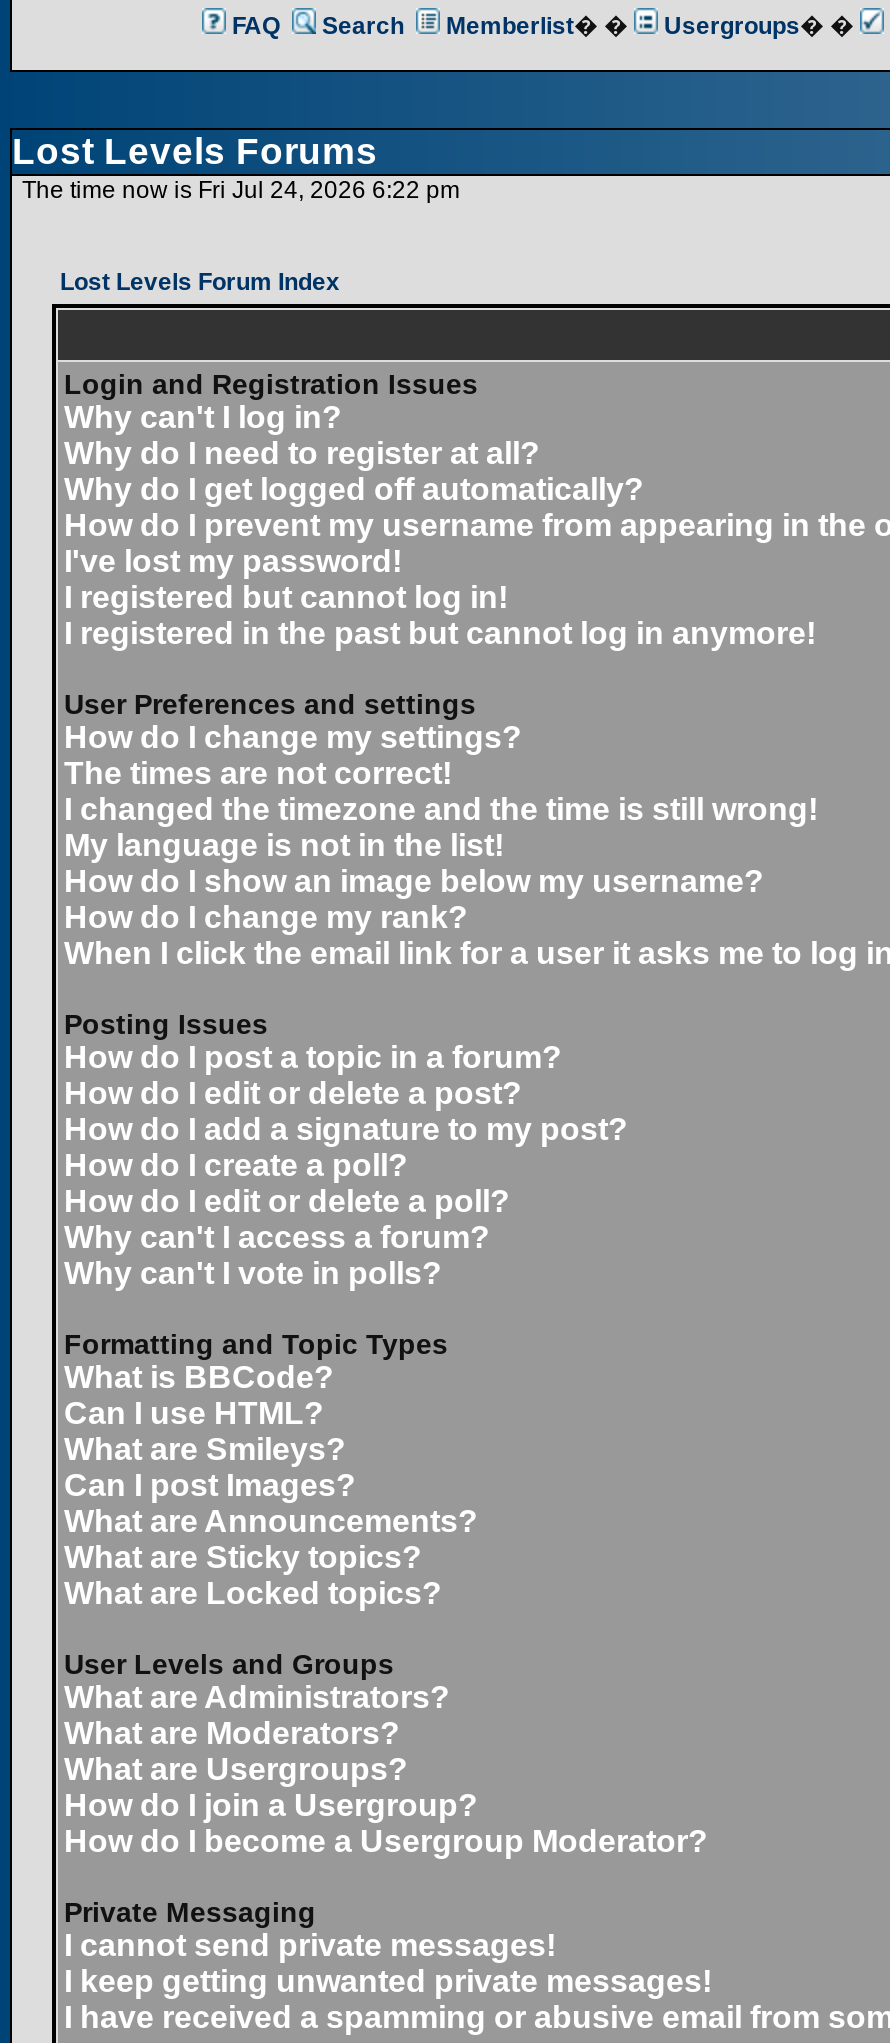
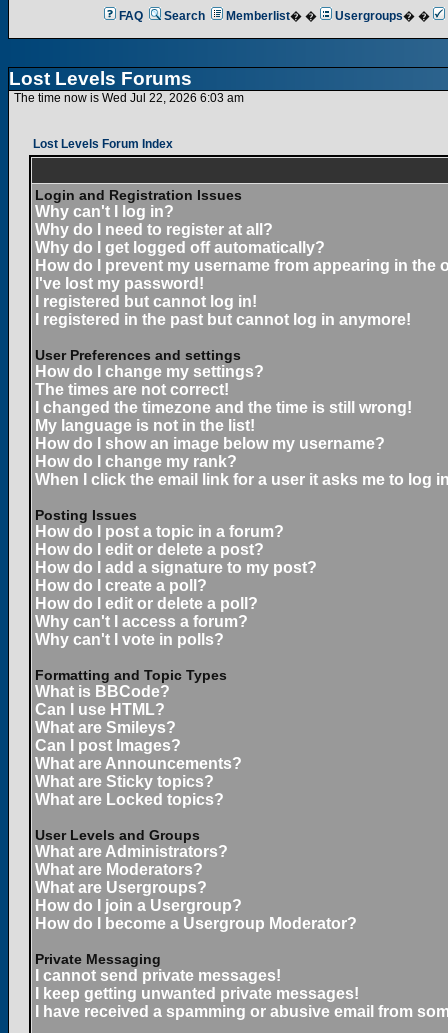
[22,175,460,203] The time now is Fri Jul 24, 2026 6:22 pm -> [14,91,244,105] The time now is Wed Jul 22, 2026 6:03 am

